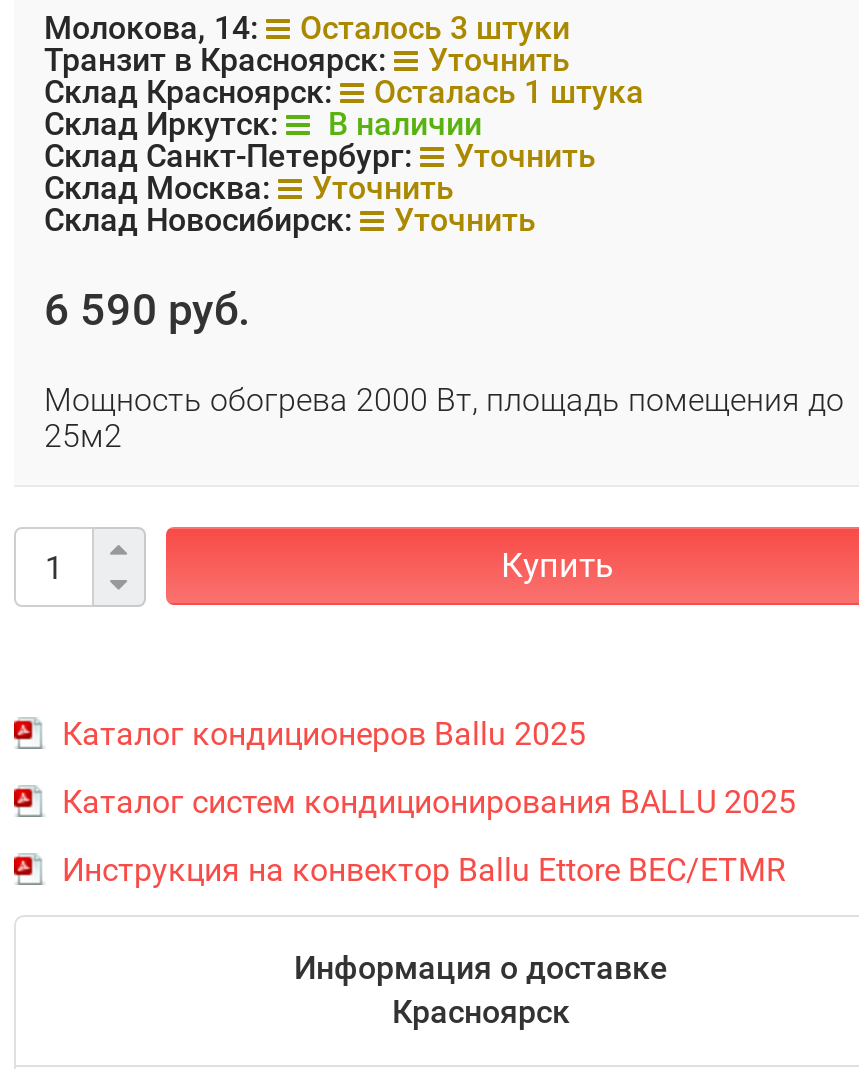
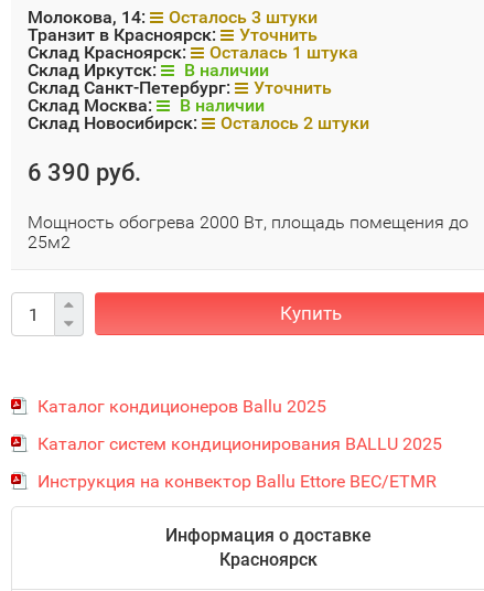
[312,169,454,207] Уточнить -> [175,95,265,116] В наличии
[394,201,536,239] Уточнить -> [221,112,369,133] Осталось 2 штуки
[44,285,250,335] 6 590 руб. -> [28,159,141,186] 6 390 руб.

